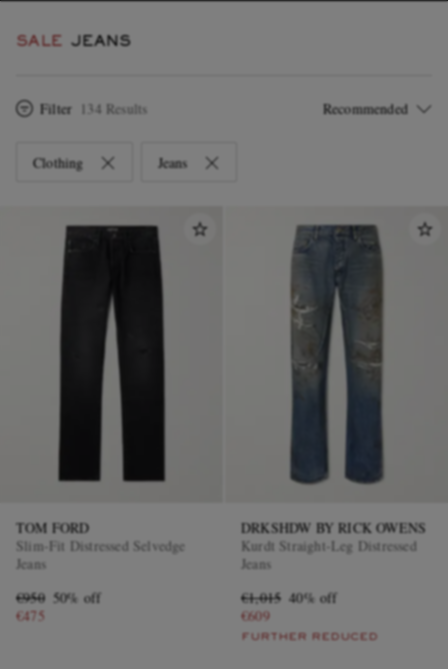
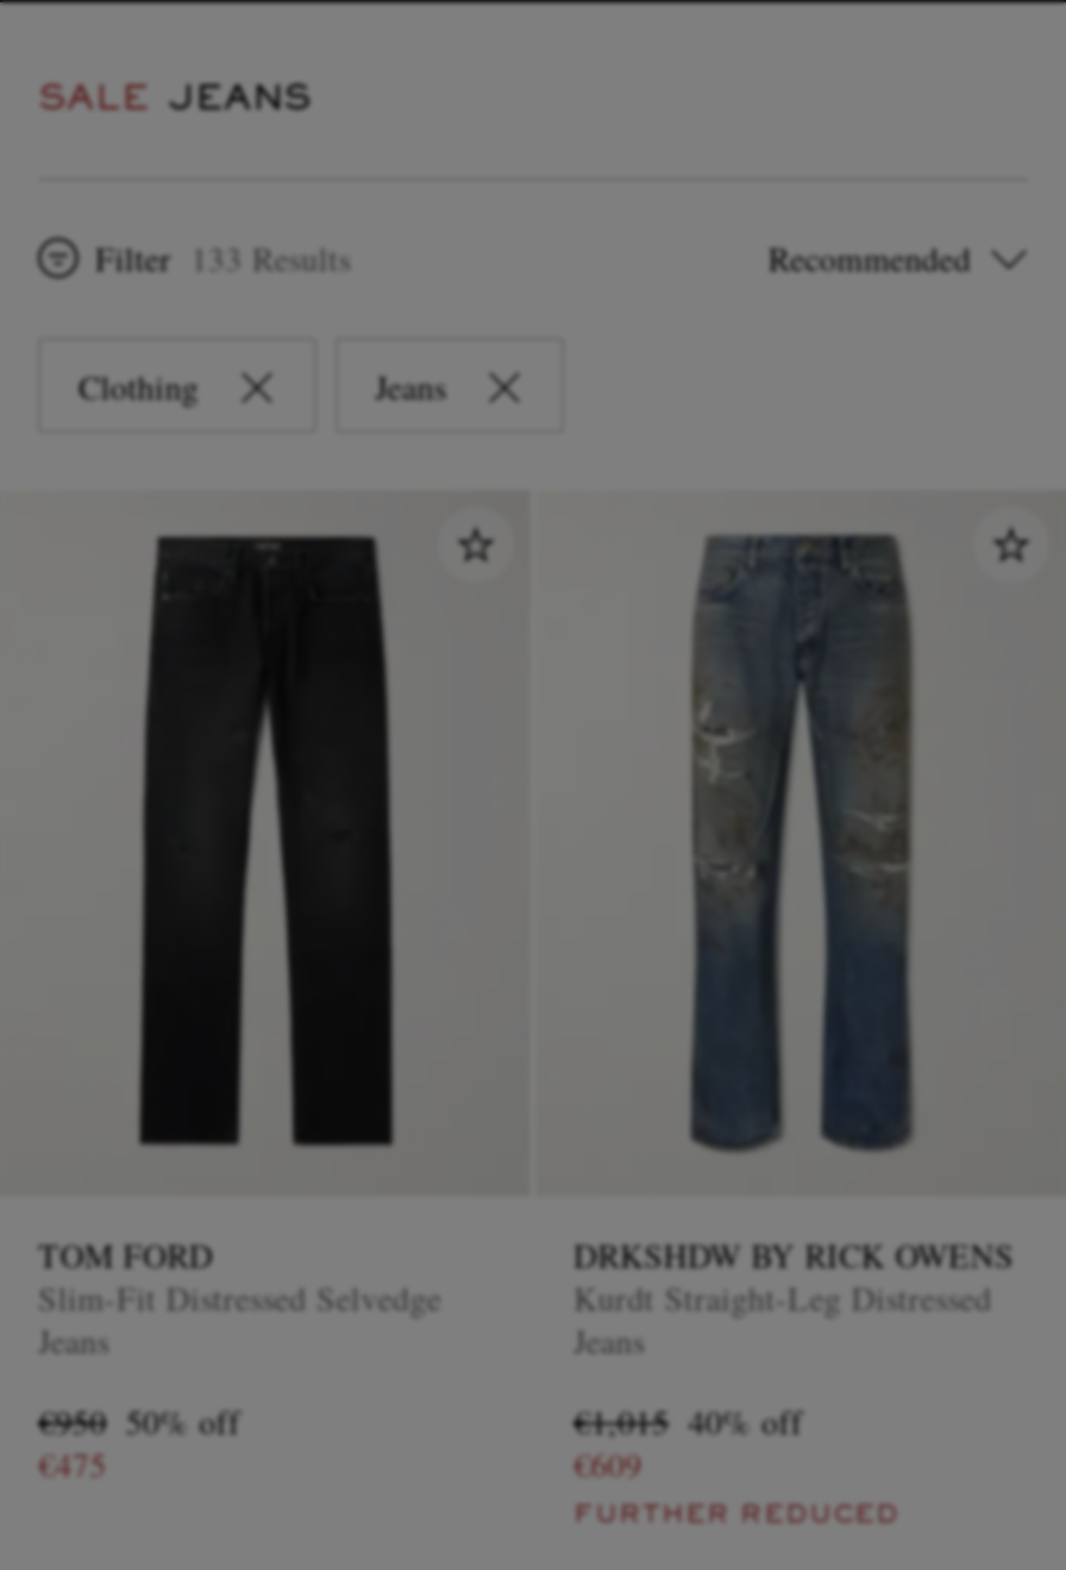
[40,99,147,118] Filter 134 Results -> [95,235,351,281] Filter 133 Results

